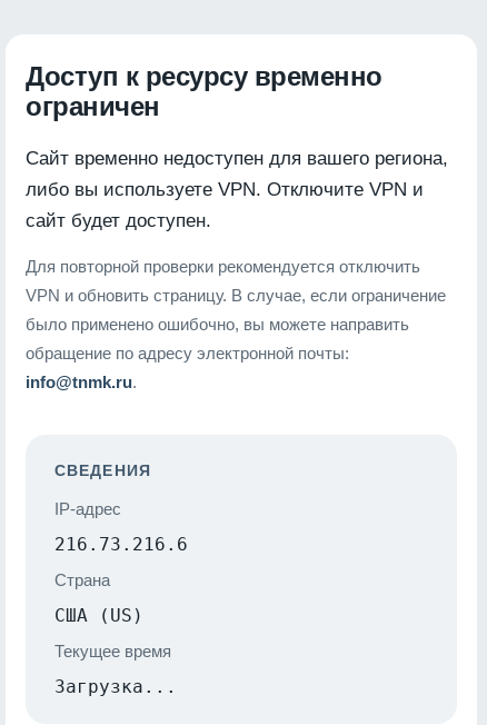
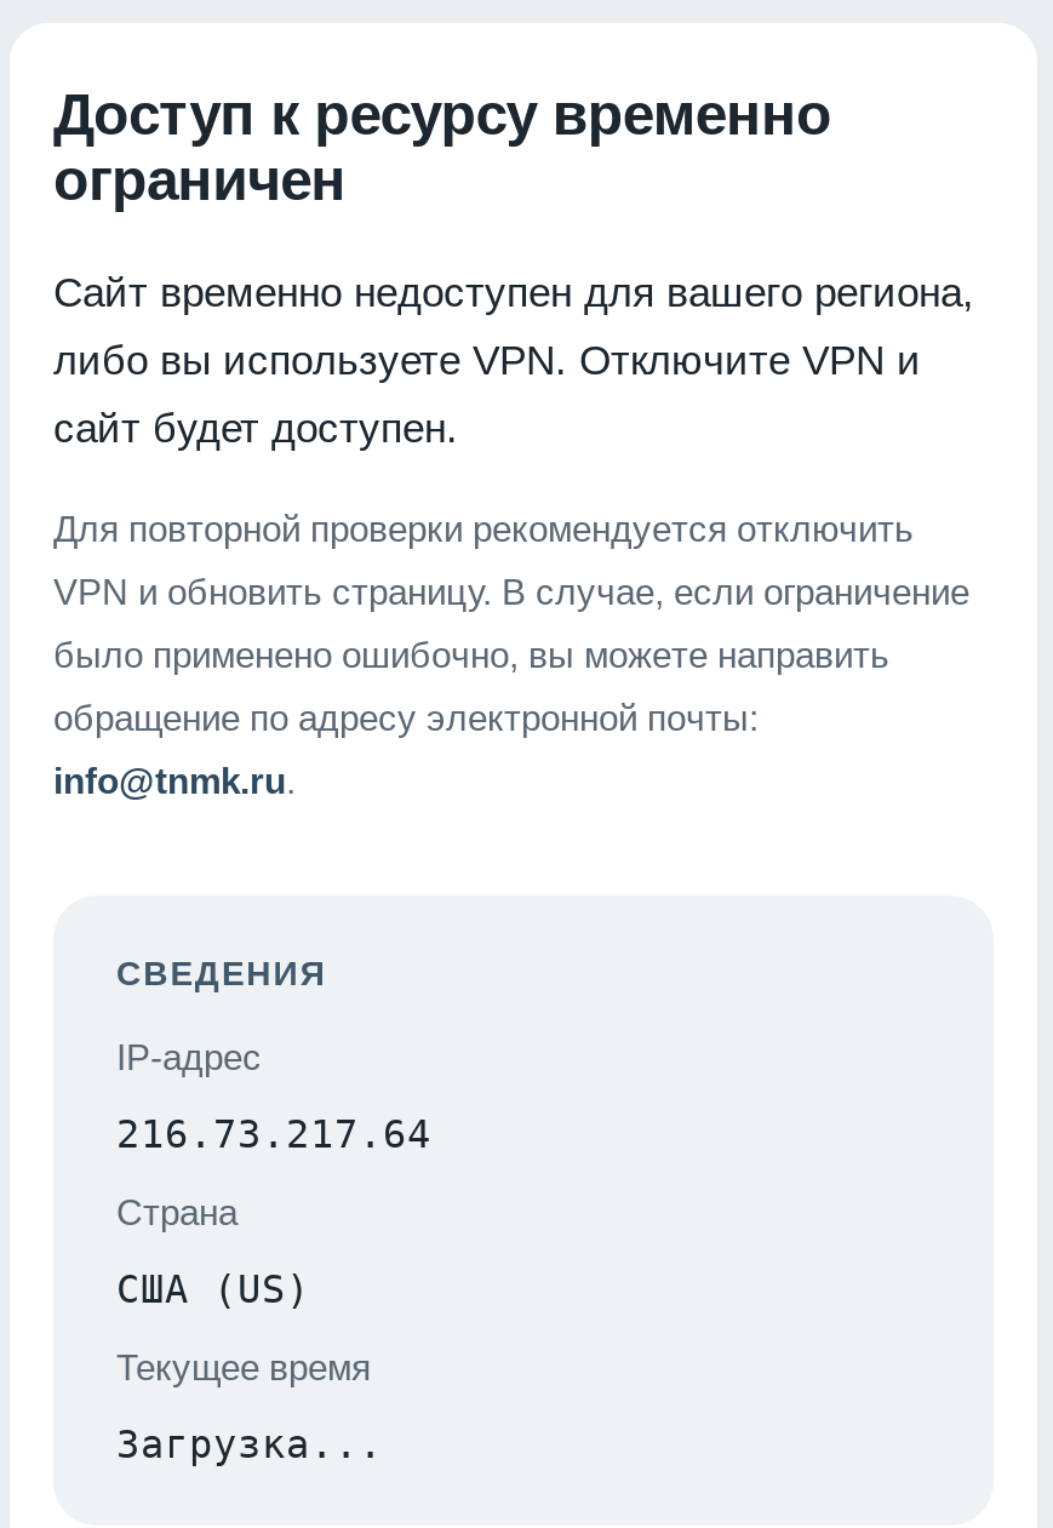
[54,533,188,554] 216.73.216.6 -> [116,1110,431,1156] 216.73.217.64

